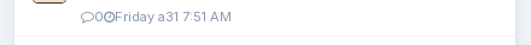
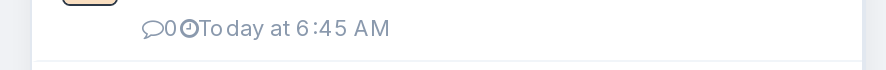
[94,8,232,25] 0 Friday a31 7:51 AM -> [164,14,390,42] 0 Today at 6:45 AM

